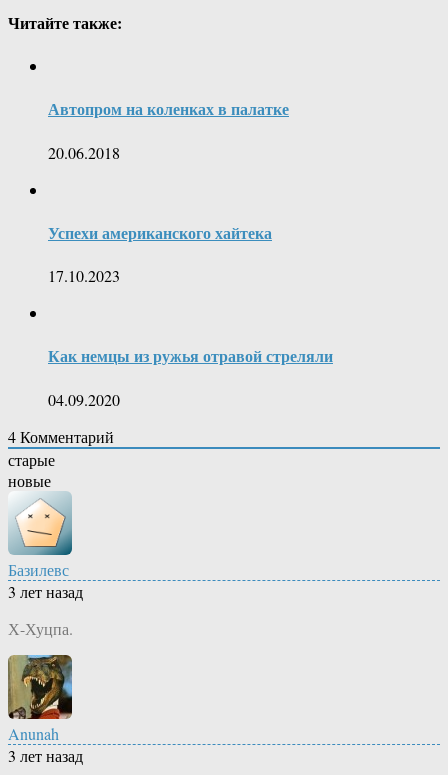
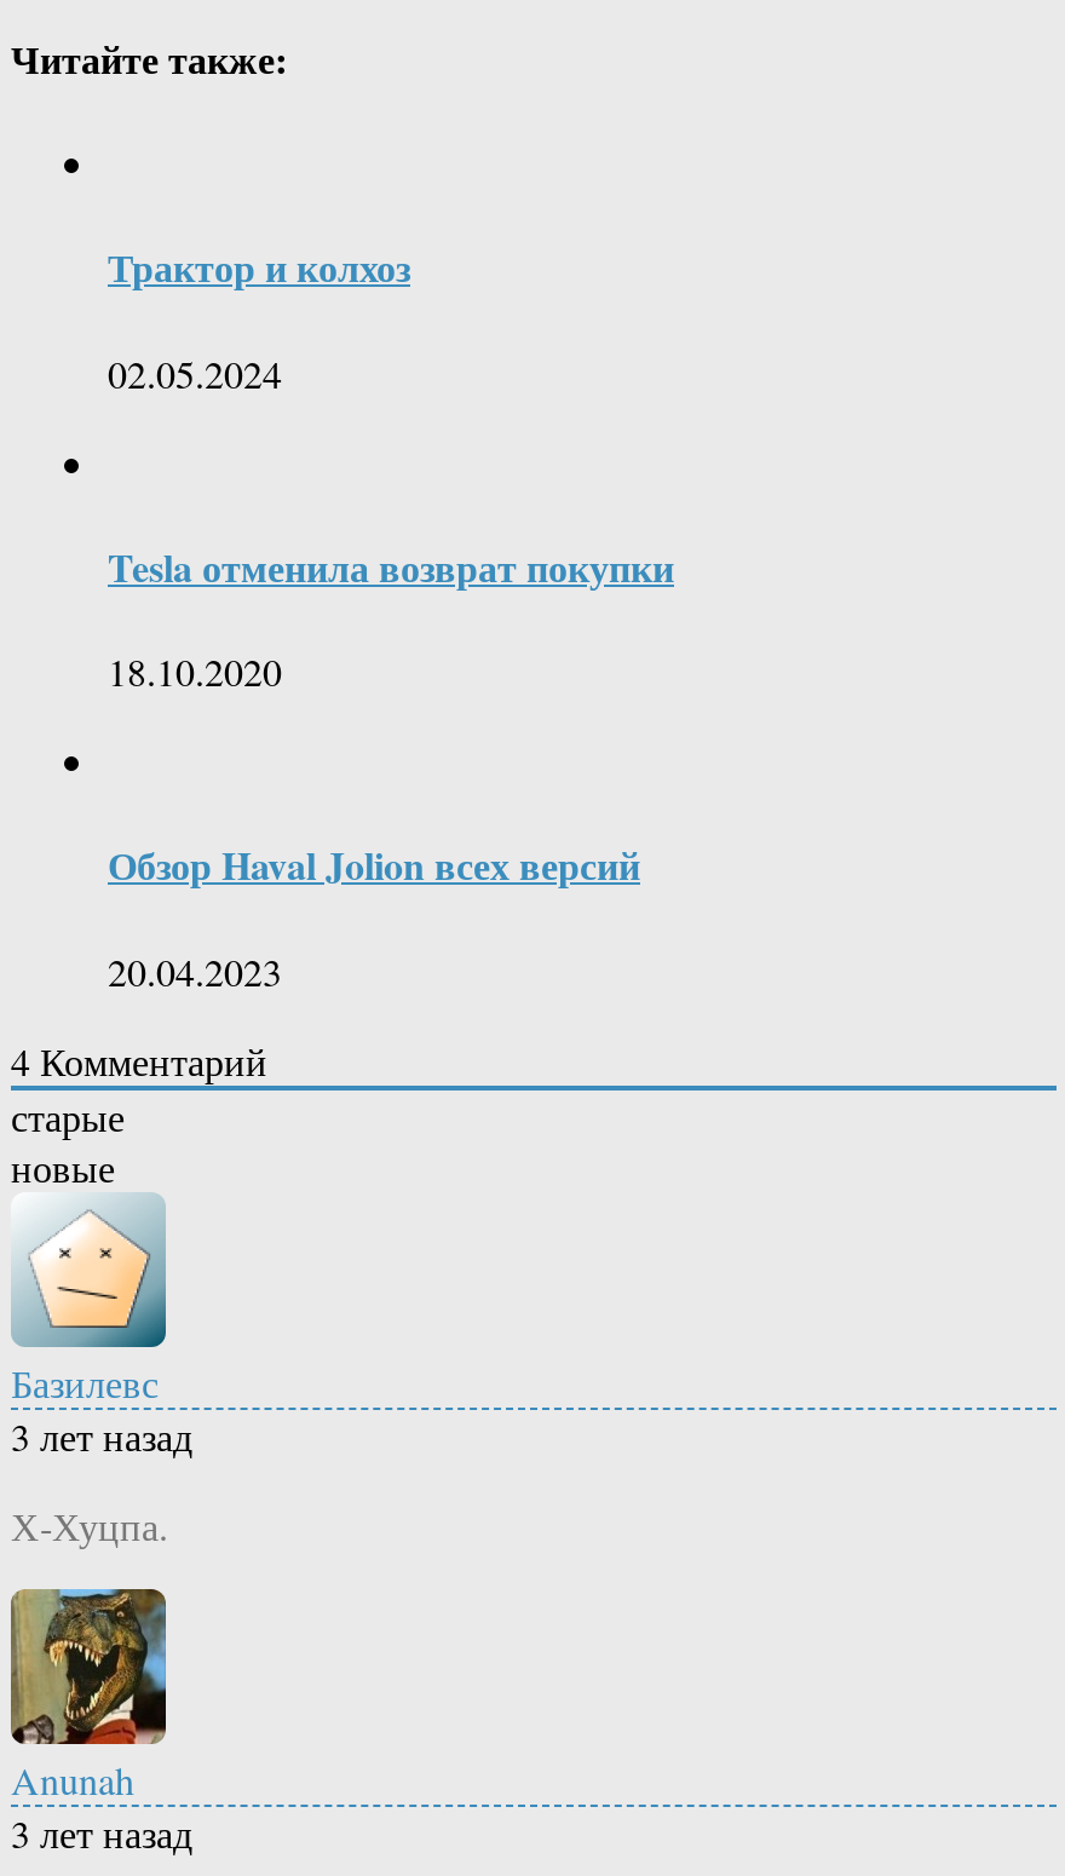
[48,97,289,120] Автопром на коленках в палатке -> [108,239,410,295] Трактор и колхоз
[48,141,120,162] 20.06.2018 -> [108,346,282,397] 02.05.2024
[48,221,272,244] Успехи американского хайтека -> [108,538,674,594] Tesla отменила возврат покупки
[48,265,120,286] 17.10.2023 -> [108,645,282,696] 18.10.2020
[48,344,333,367] Как немцы из ружья отравой стреляли -> [108,837,640,893] Обзор Haval Jolion всех версий
[48,389,120,410] 04.09.2020 -> [108,944,282,995] 20.04.2023

